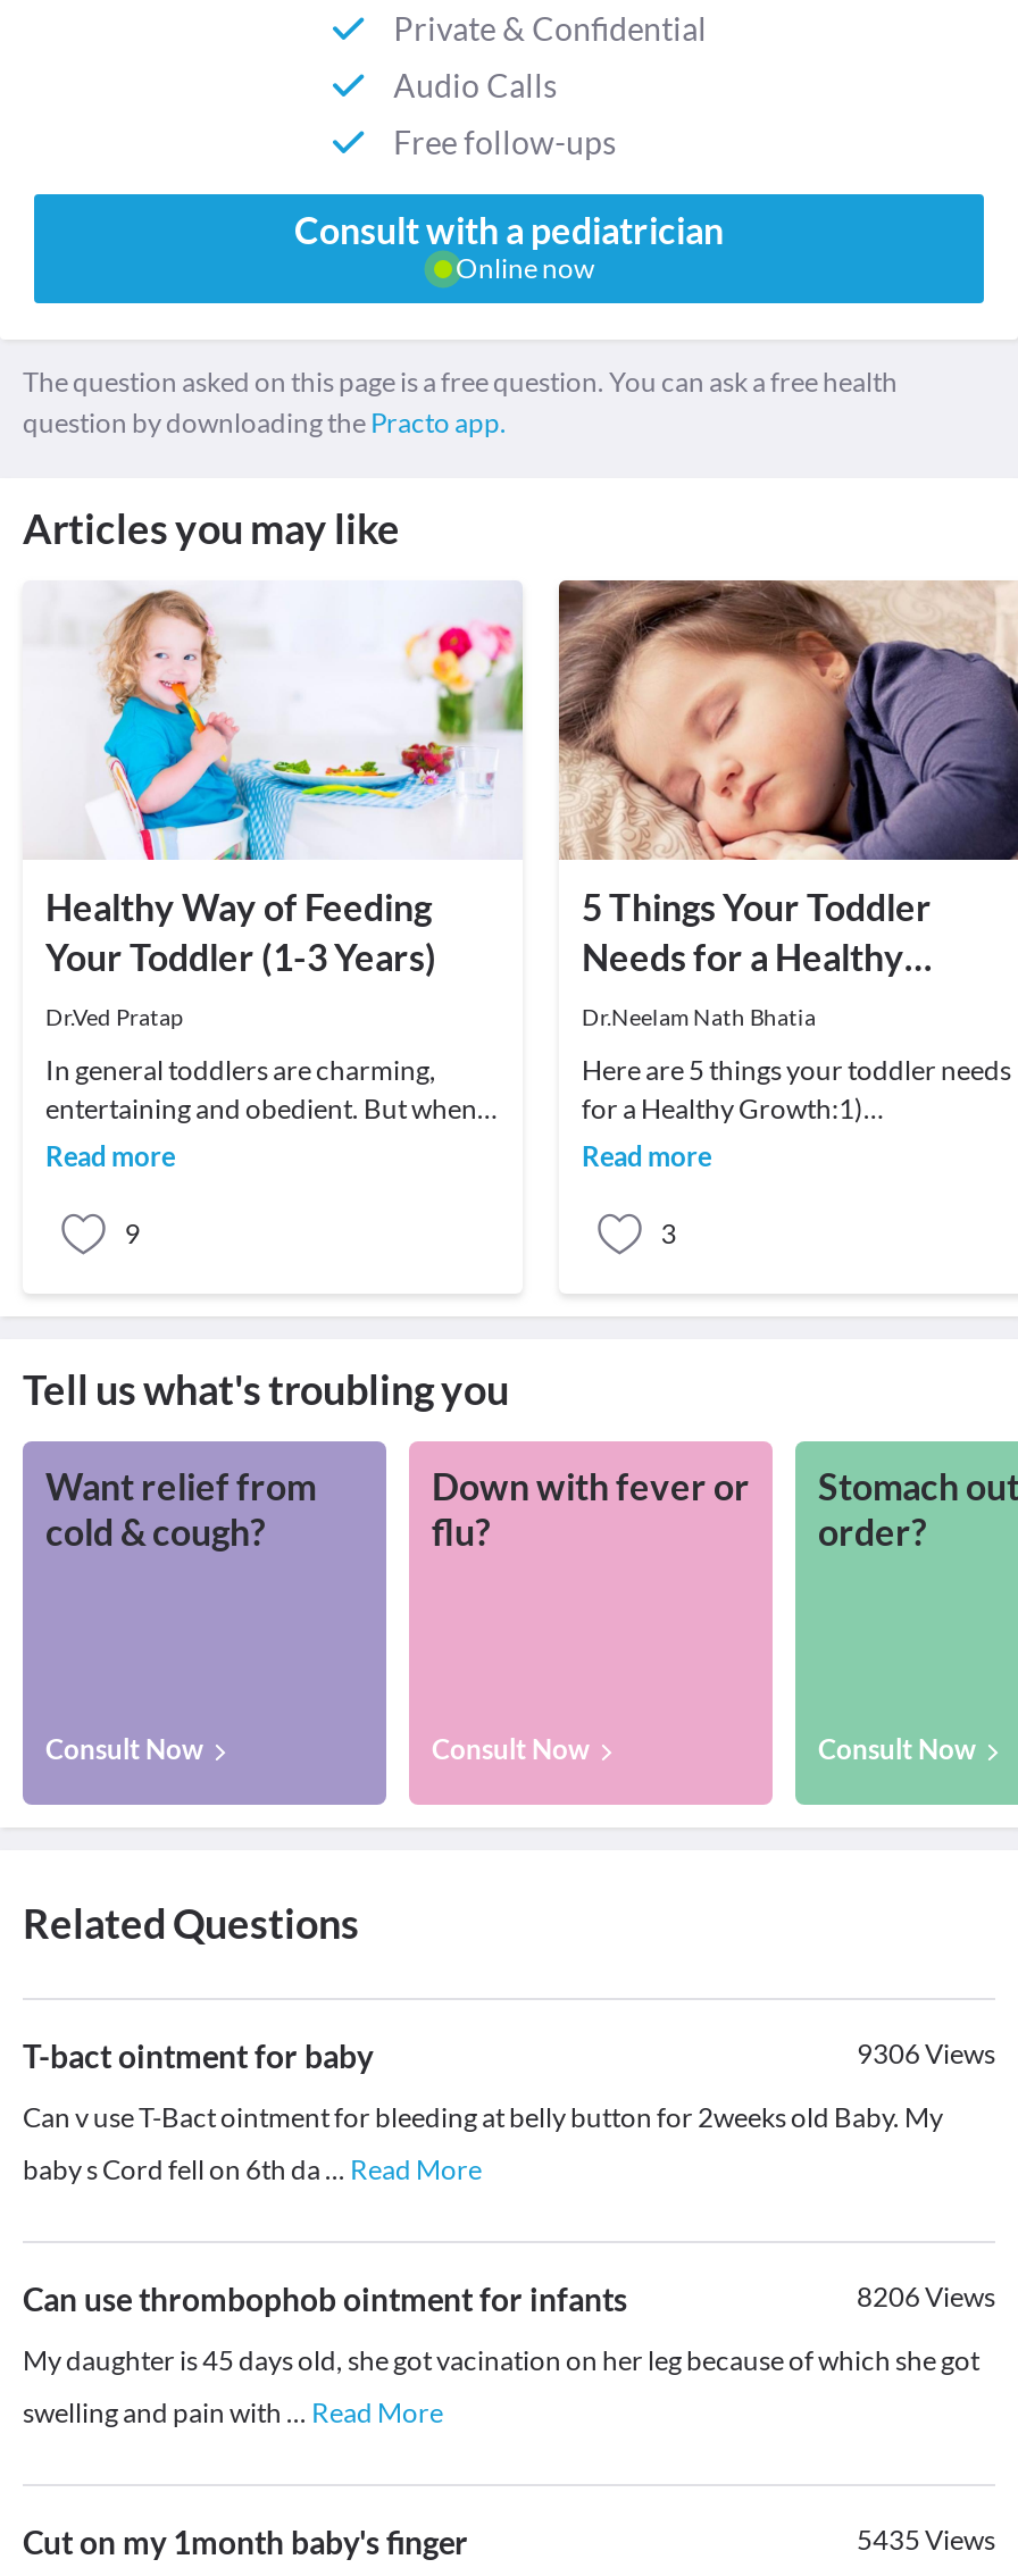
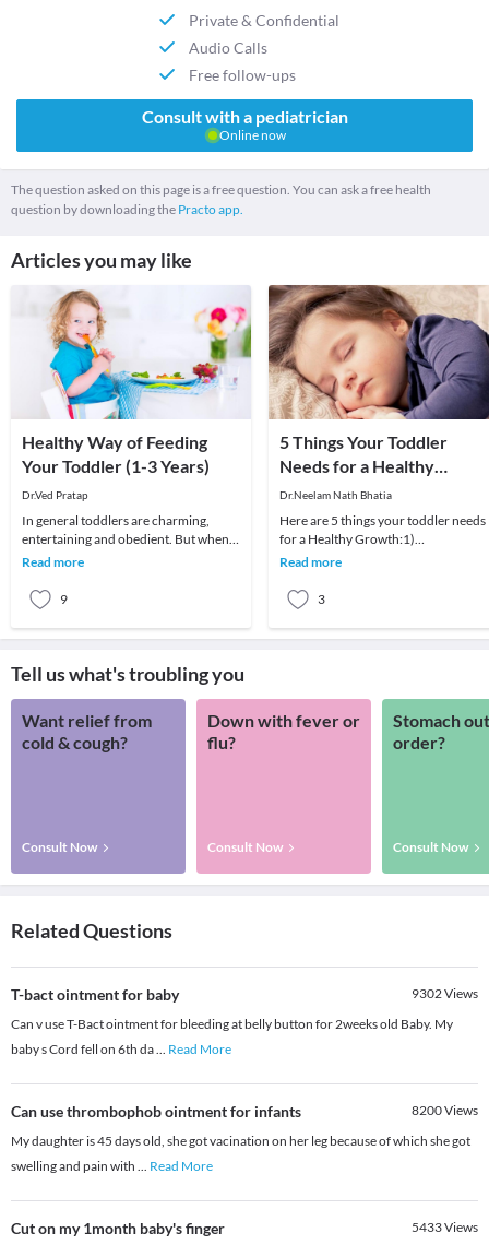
[857,2037,995,2071] 9306Views -> [412,985,478,1002] 9302Views
[857,2280,995,2314] 8206Views -> [412,1102,478,1119] 8200Views
[857,2523,995,2557] 5435 Views -> [412,1219,478,1235] 5433 Views

